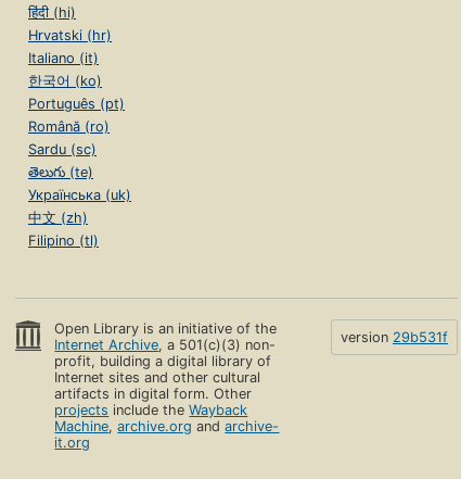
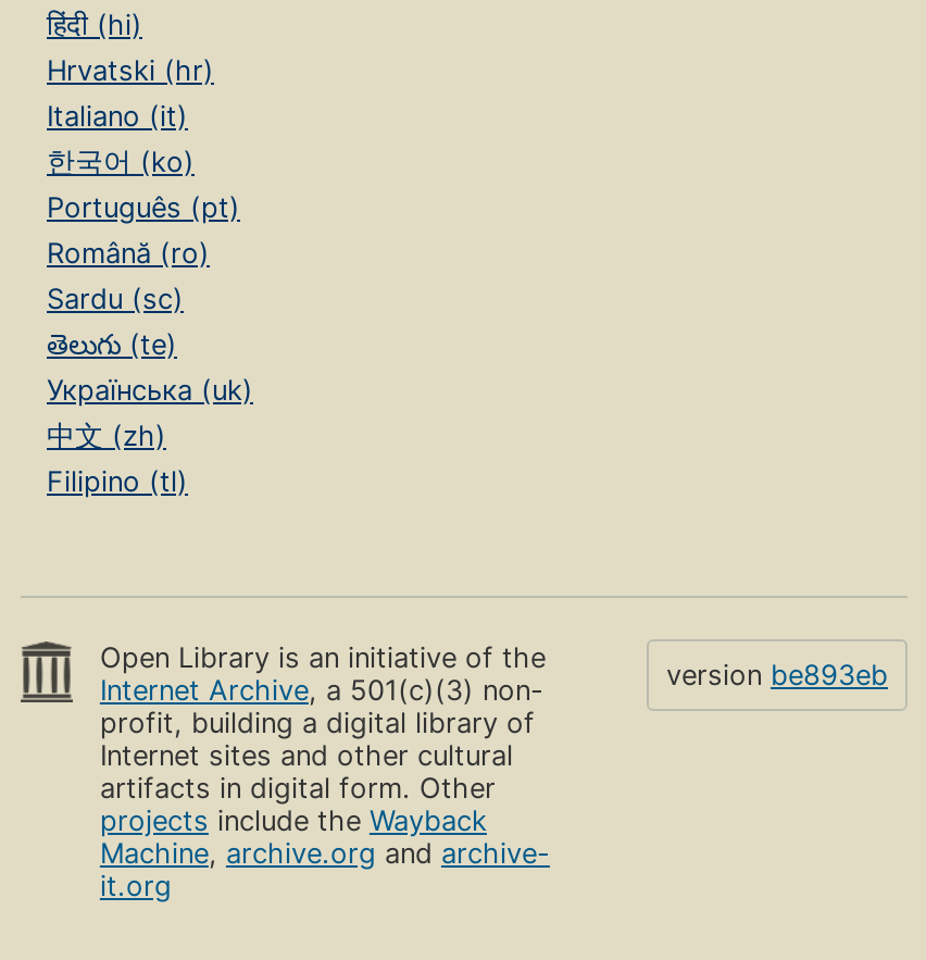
[341,330,448,346] version 29b531f -> [666,660,888,692] version be893eb

